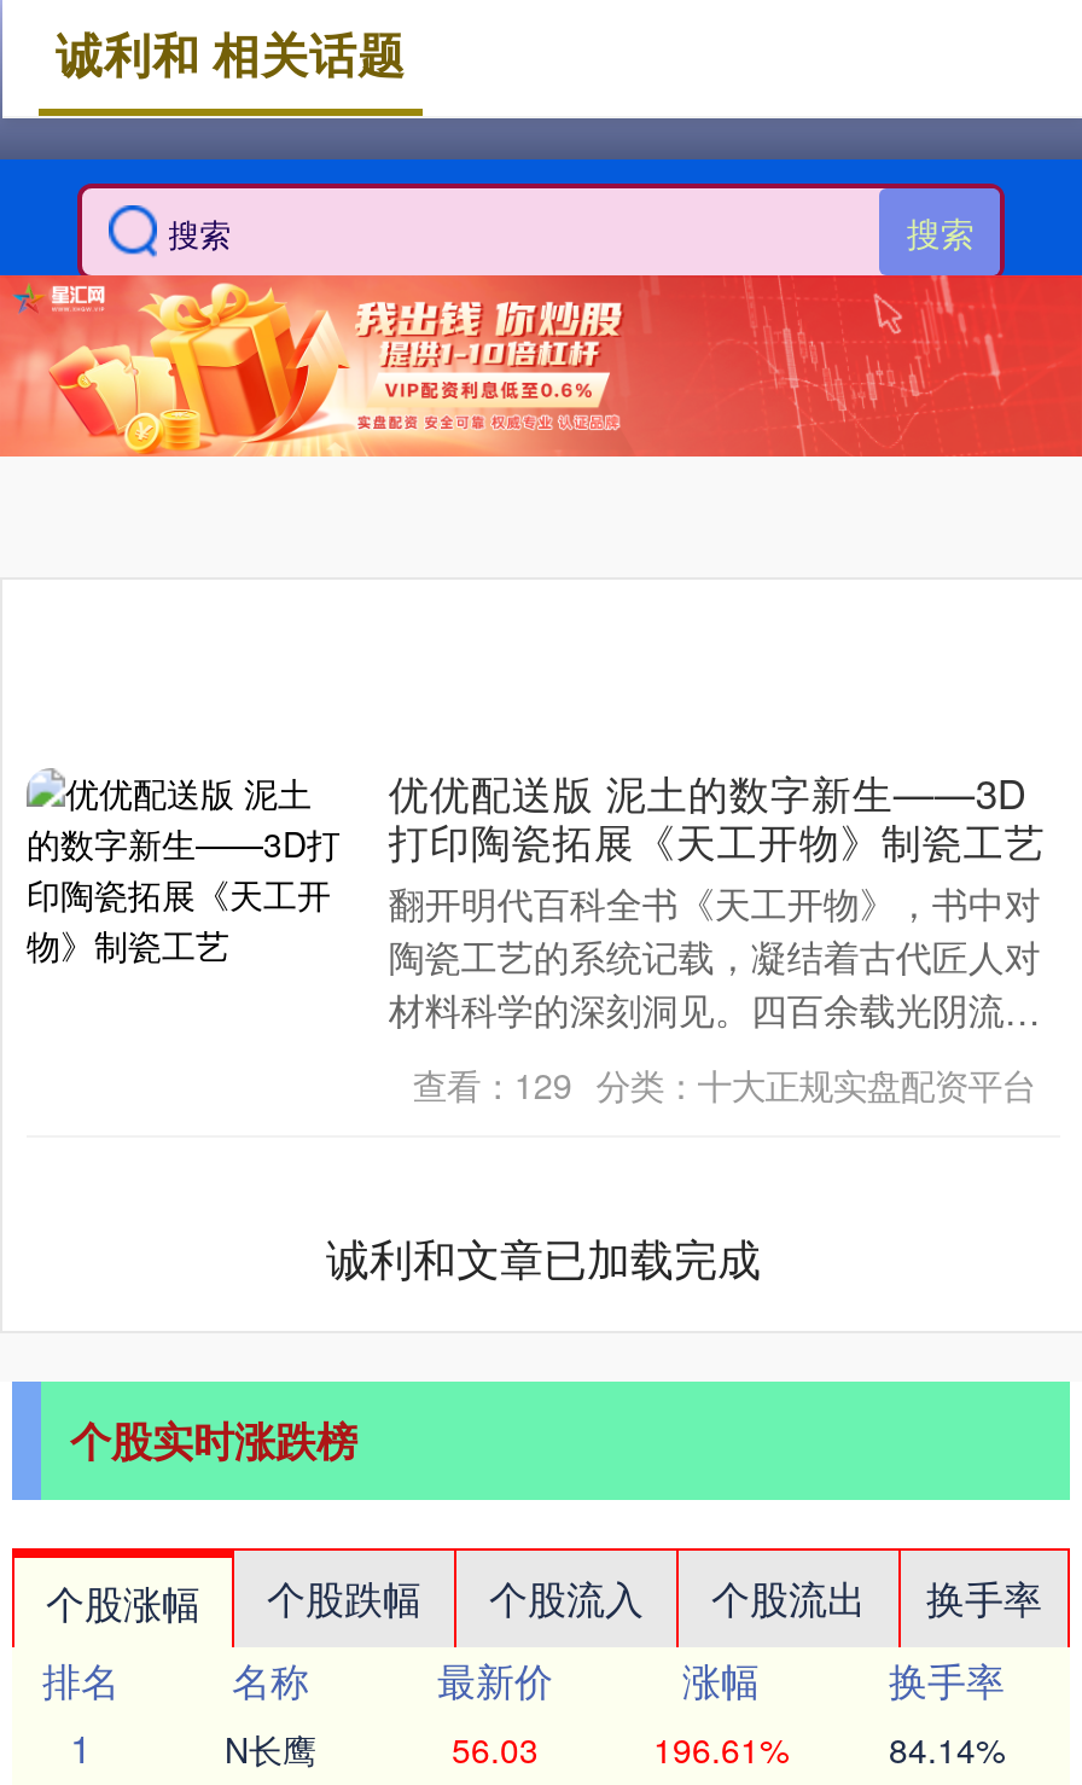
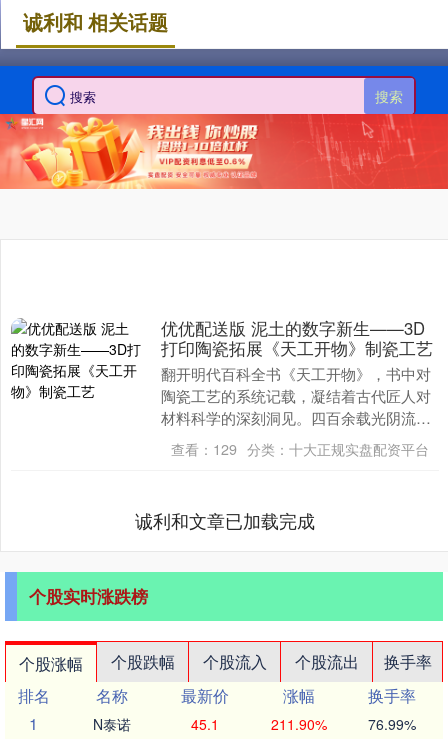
[225,1726,316,1774] N长鹰 -> [93,714,131,734] N泰诺
[452,1726,539,1774] 56.03 -> [191,714,219,734] 45.1
[653,1726,789,1774] 196.61% -> [270,714,326,734] 211.90%
[889,1726,1005,1774] 84.14% -> [368,714,416,734] 76.99%

